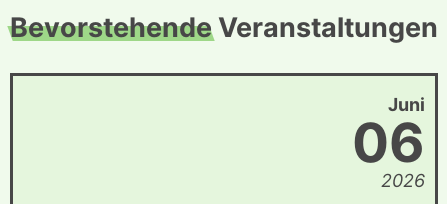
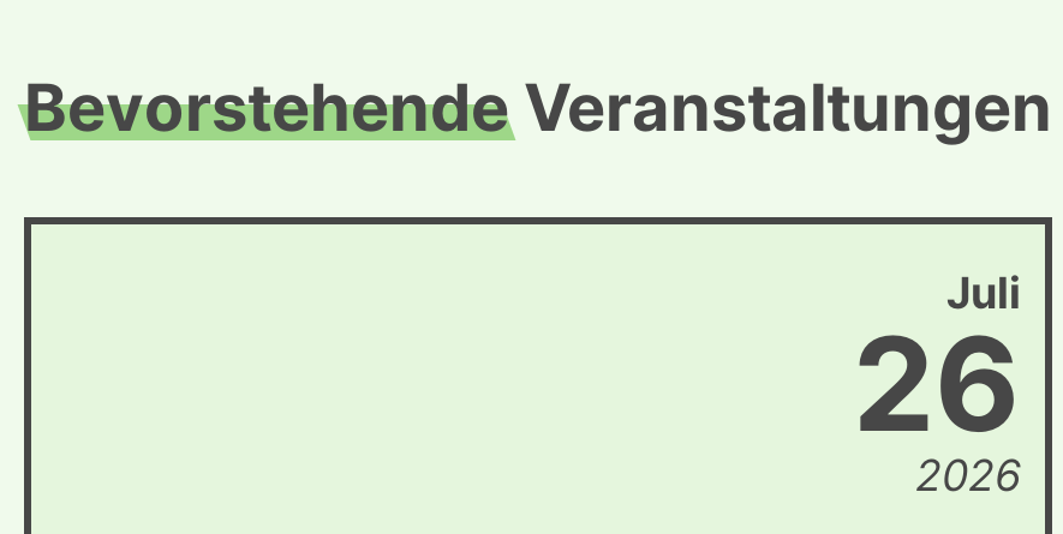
[352,94,425,175] Juni | 06 -> [853,268,1021,462] Juli | 26

